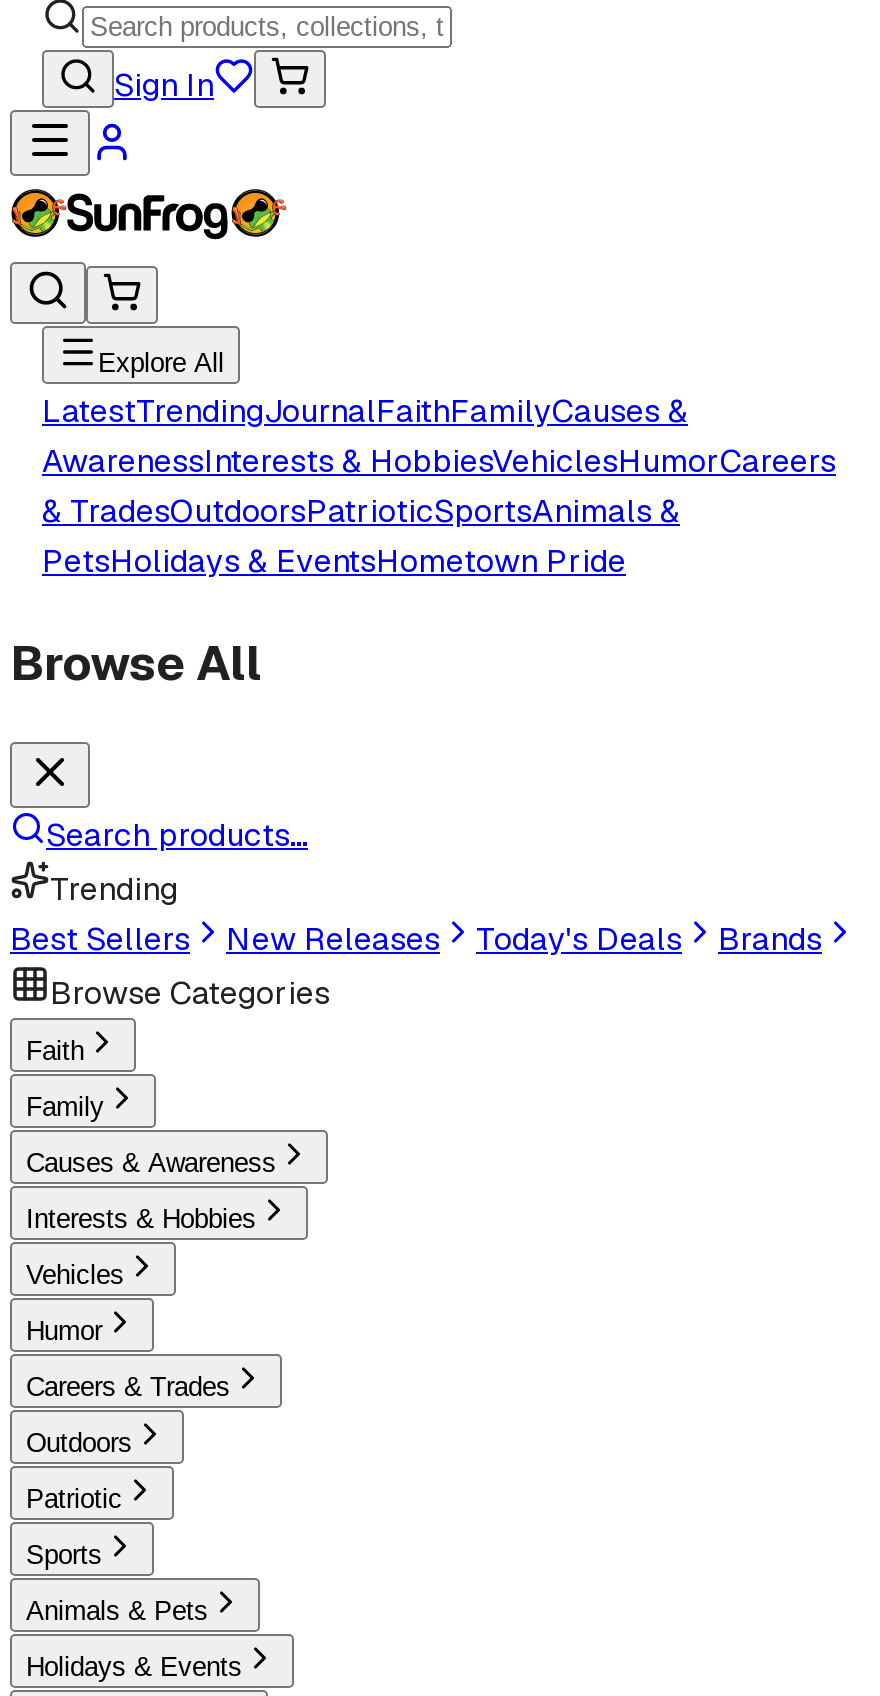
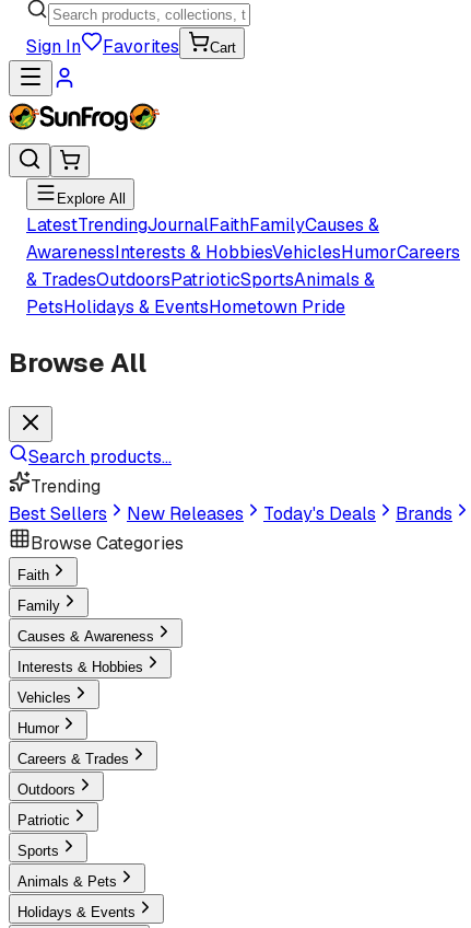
none -> [103,35,236,58] Favorites | Cart

